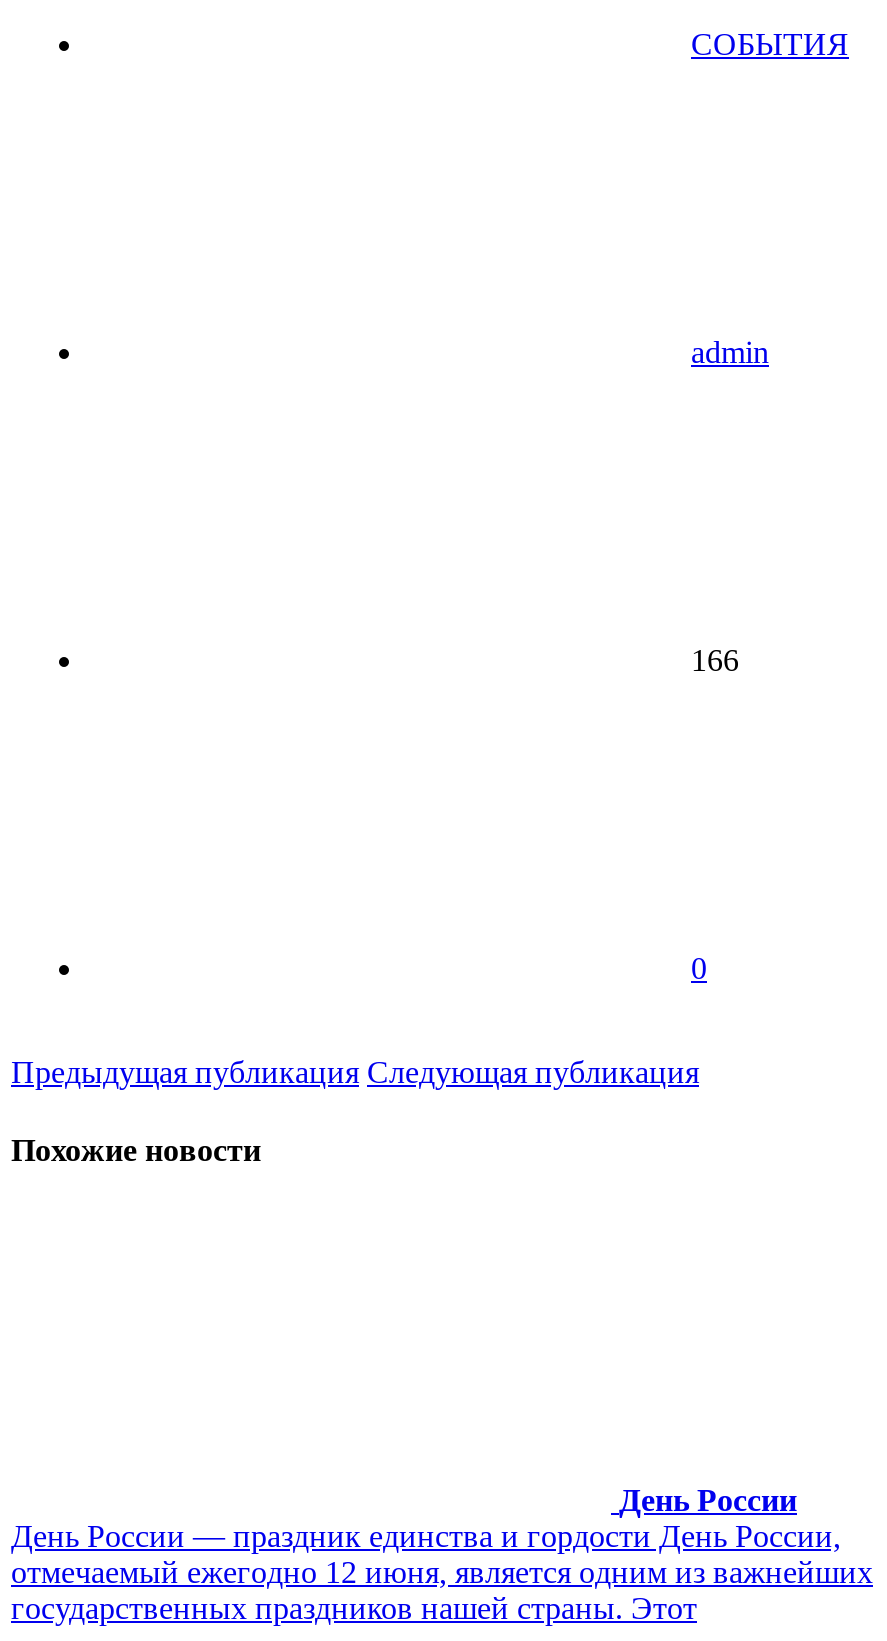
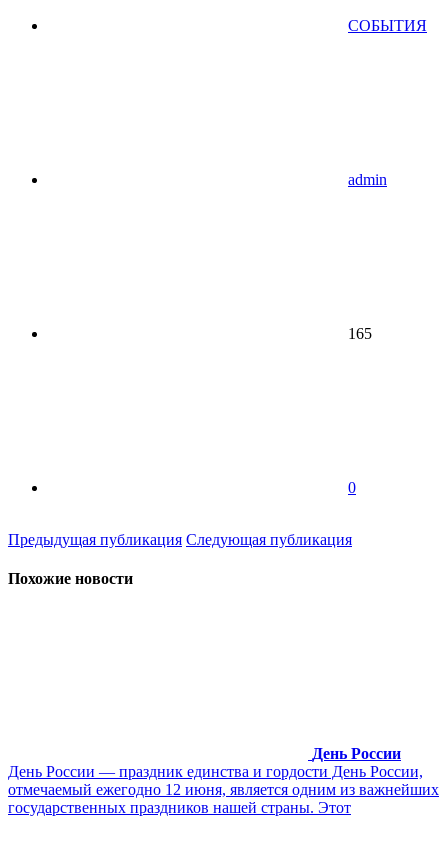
[691,643,739,677] 166 -> [348,325,372,342] 165

